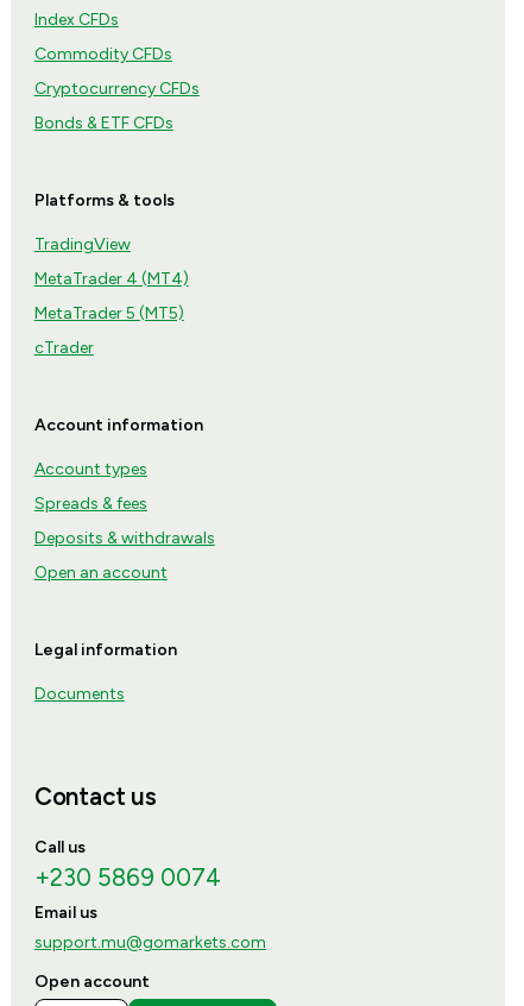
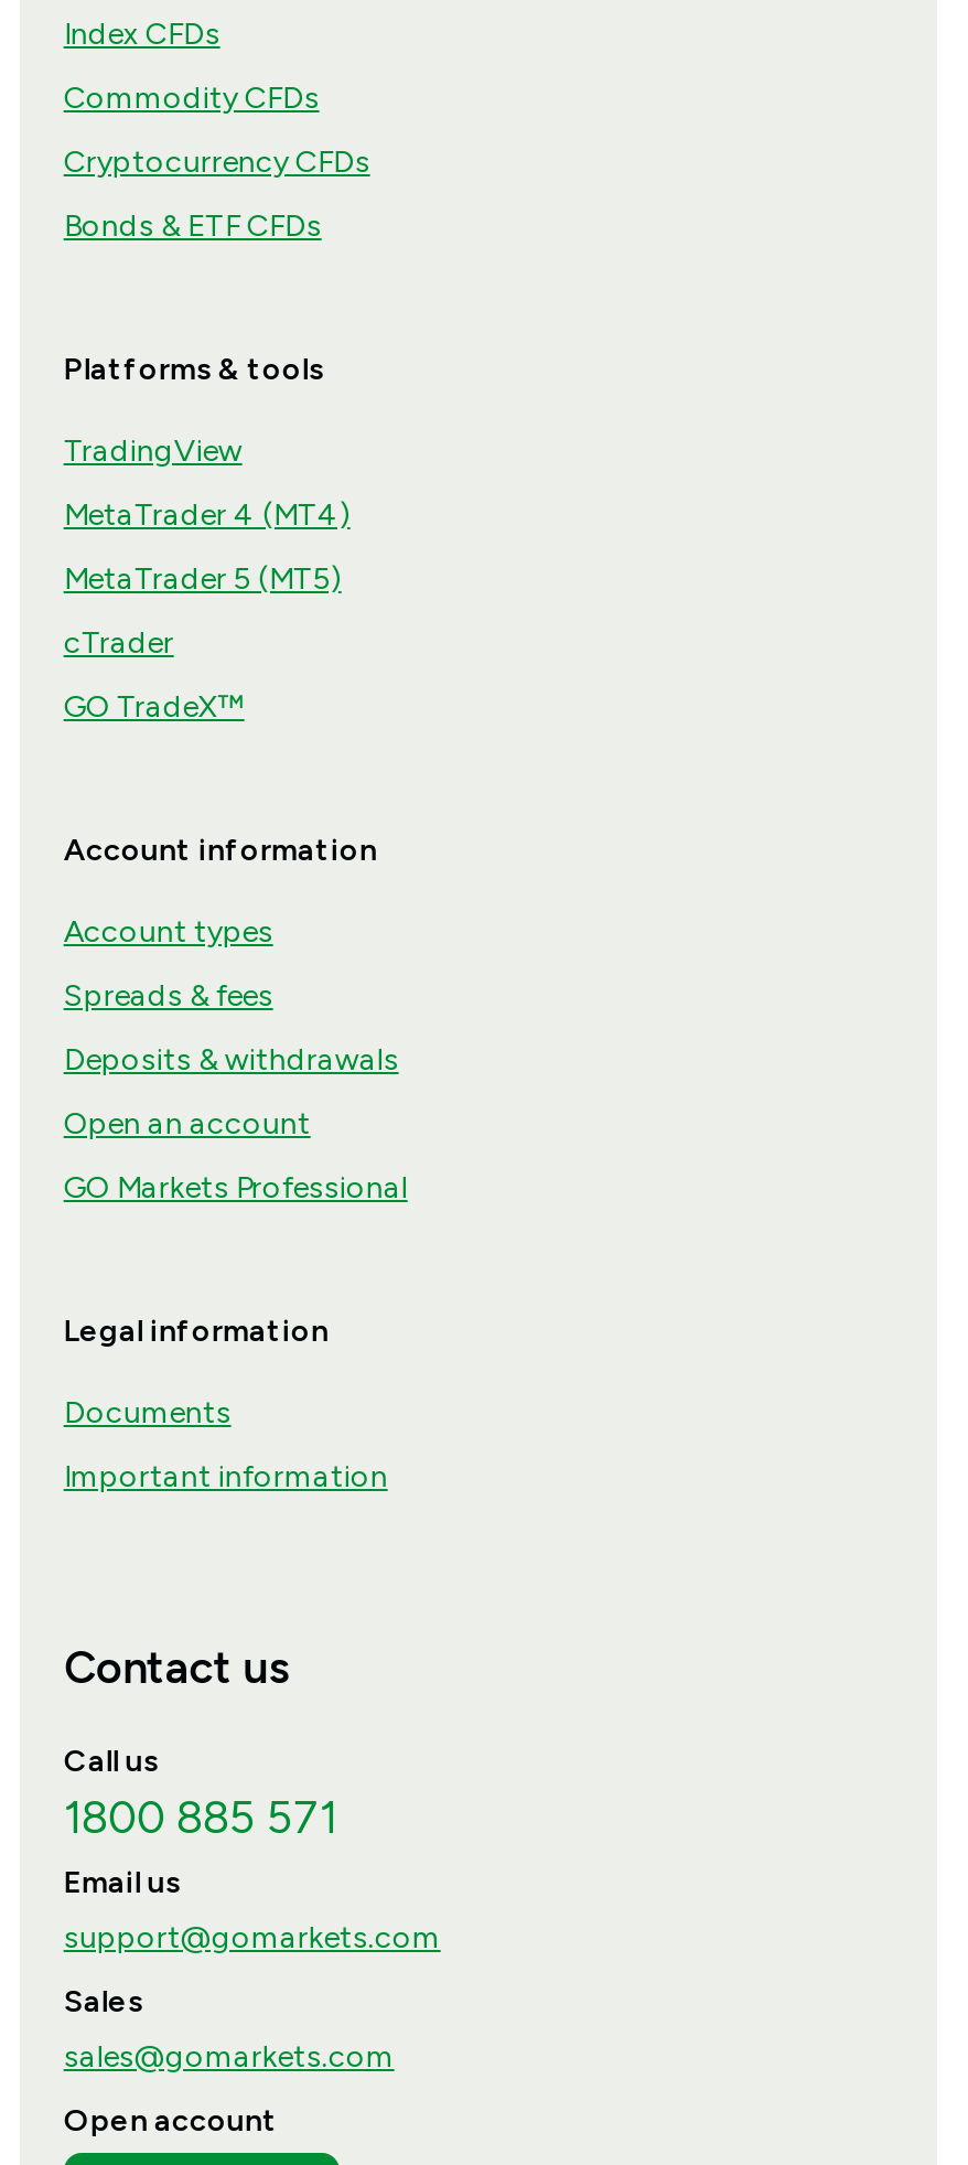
none -> [64,688,244,725] GO TradeX™
none -> [64,1168,407,1206] GO Markets Professional
none -> [64,1457,388,1495] Important information
[34,864,221,892] +230 5869 0074 -> [64,1791,337,1844] 1800 885 571
[34,933,266,953] support.mu@gomarkets.com -> [64,1919,441,2075] support@gomarkets.com | Sales | sales@gomarkets.com

